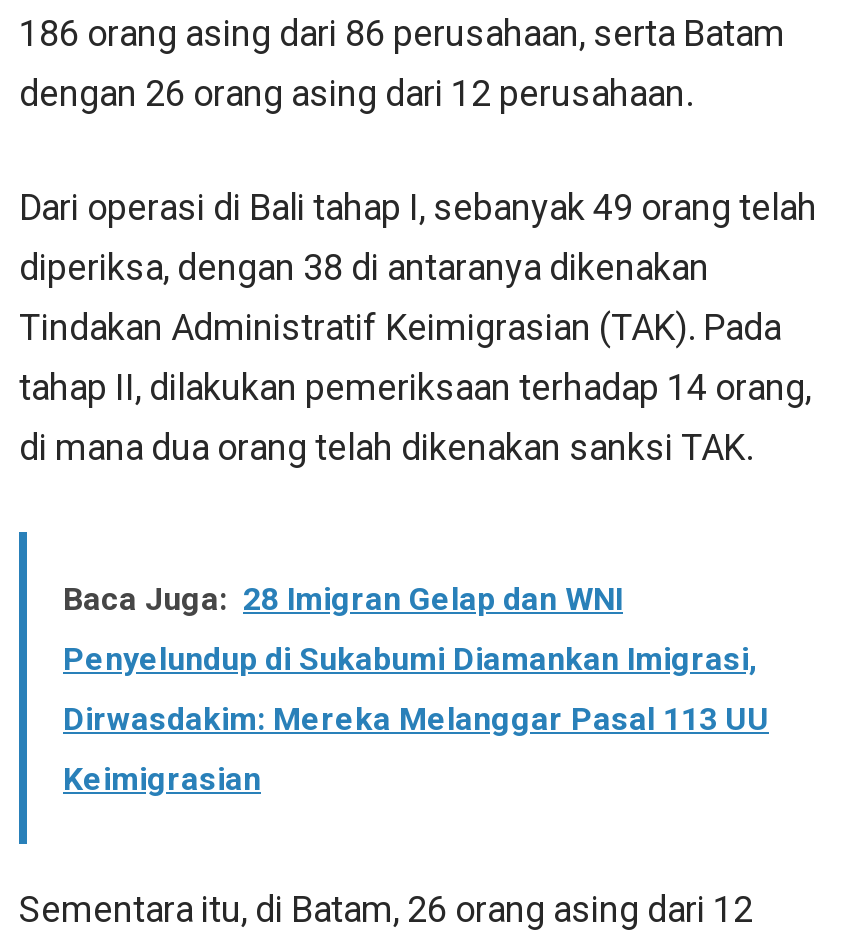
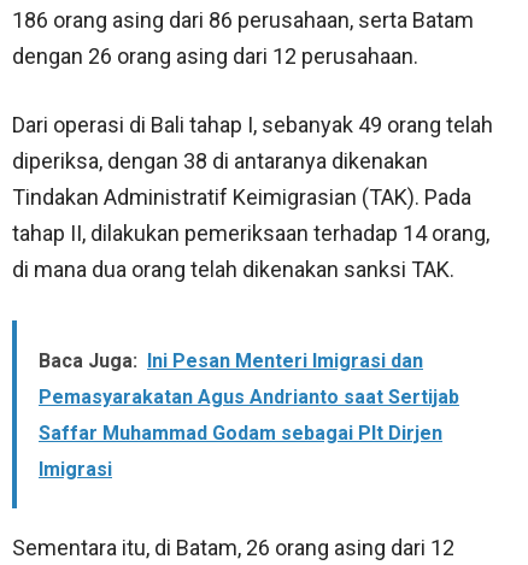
[63,580,623,618] Baca Juga: 28 Imigran Gelap dan WNI -> [39,349,423,372] Baca Juga: Ini Pesan Menteri Imigrasi dan
[63,640,757,678] Penyelundup di Sukabumi Diamankan Imigrasi, -> [39,385,459,408] Pemasyarakatan Agus Andrianto saat Sertijab
[63,700,769,738] Dirwasdakim: Mereka Melanggar Pasal 113 UU -> [39,421,442,444] Saffar Muhammad Godam sebagai Plt Dirjen
[63,760,261,798] Keimigrasian -> [39,458,112,480] Imigrasi

